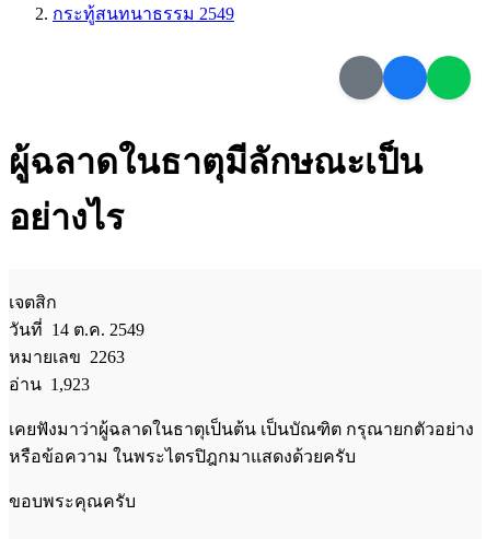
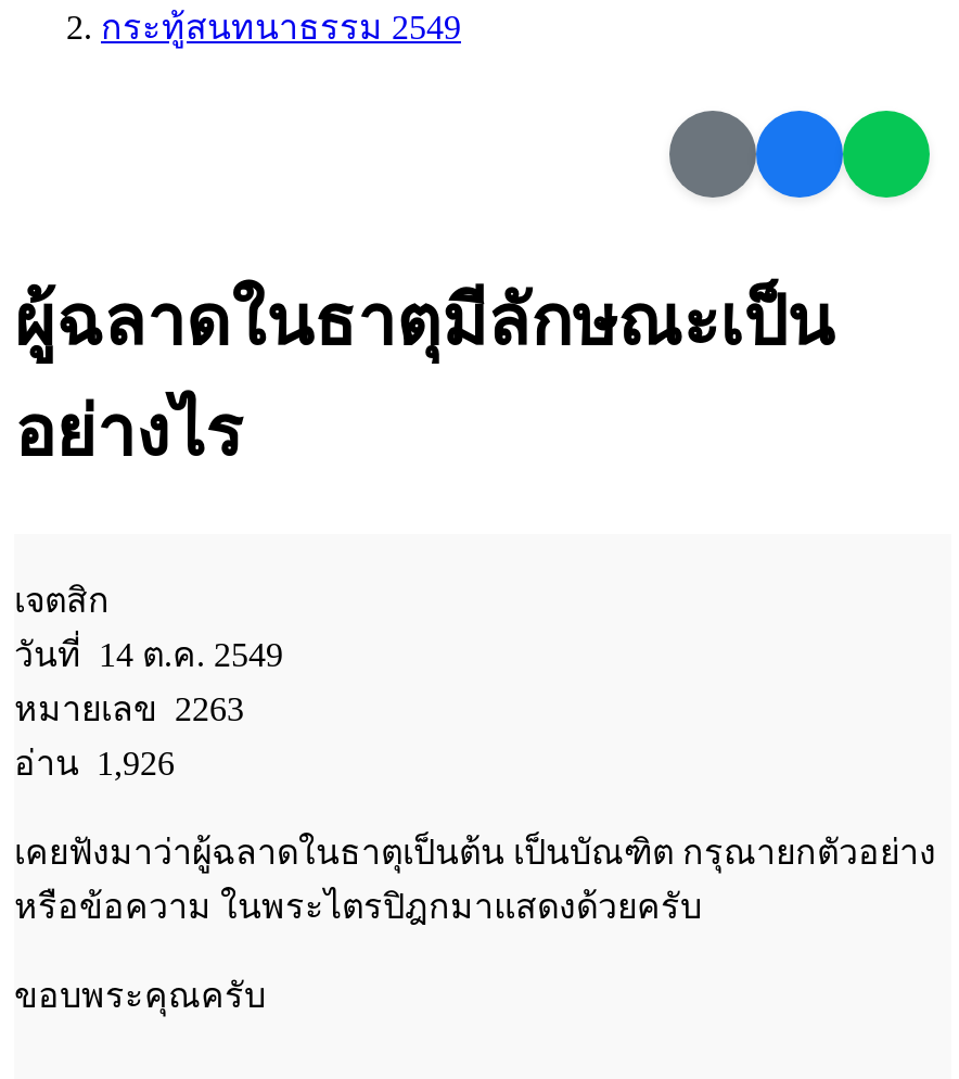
[9,375,90,393] อ่าน 1,923 -> [14,744,175,781] อ่าน 1,926

